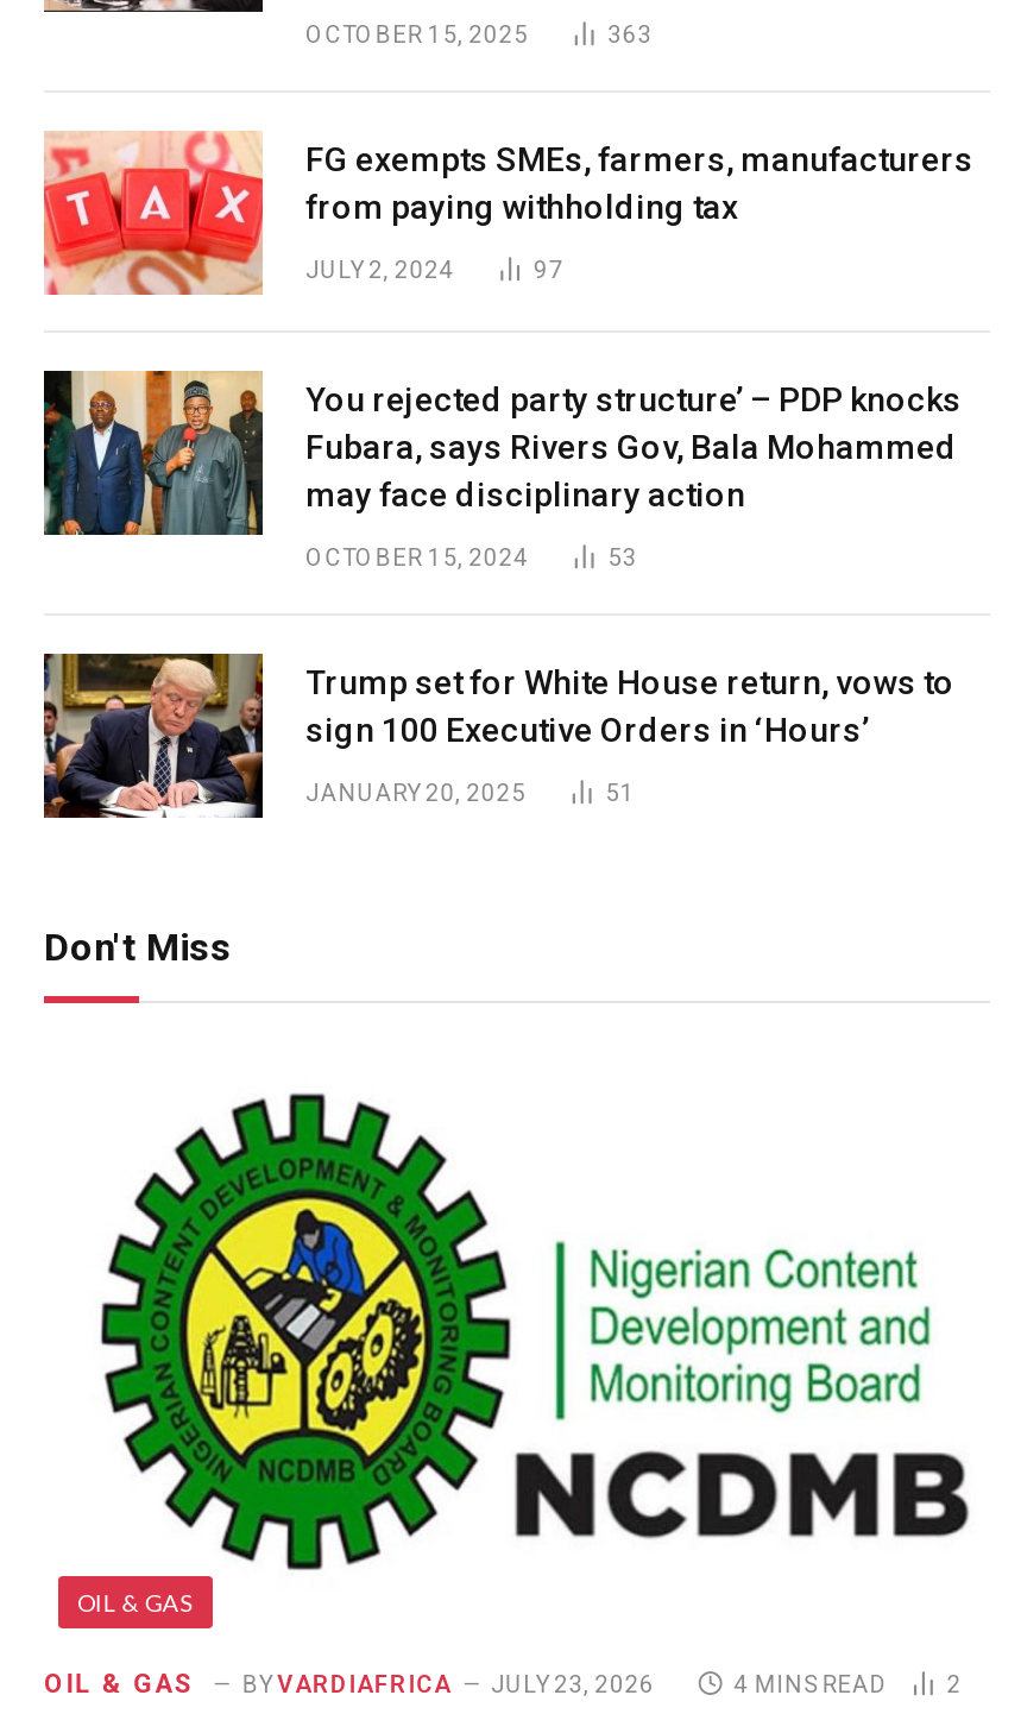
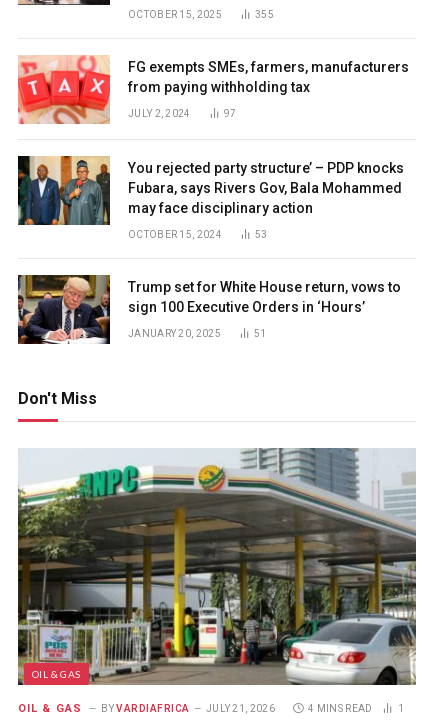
[608,22,653,48] 363 -> [255,9,274,20] 355
[44,1065,990,1700] [image] | OIL & GAS BY VARDIAFRICA JULY 23, 2026 -> [17,447,417,715] [image] | OIL & GAS BY VARDIAFRICA JULY 21, 2026
[947,1671,962,1698] 2 -> [398,703,404,714] 1

